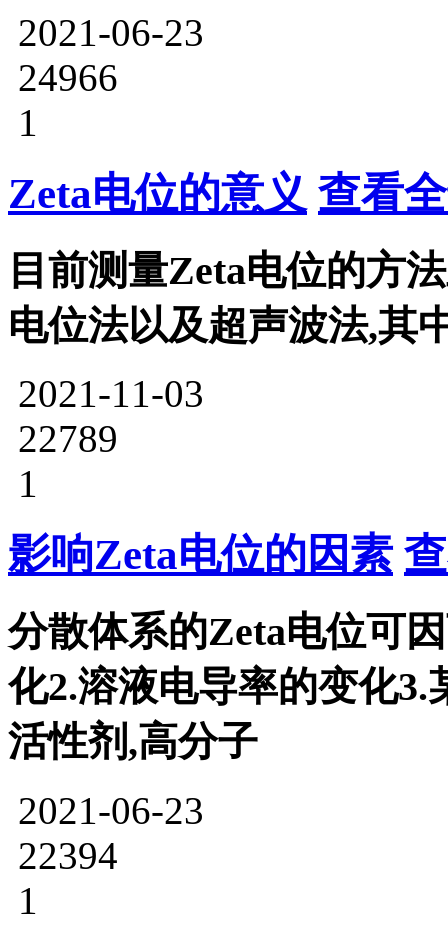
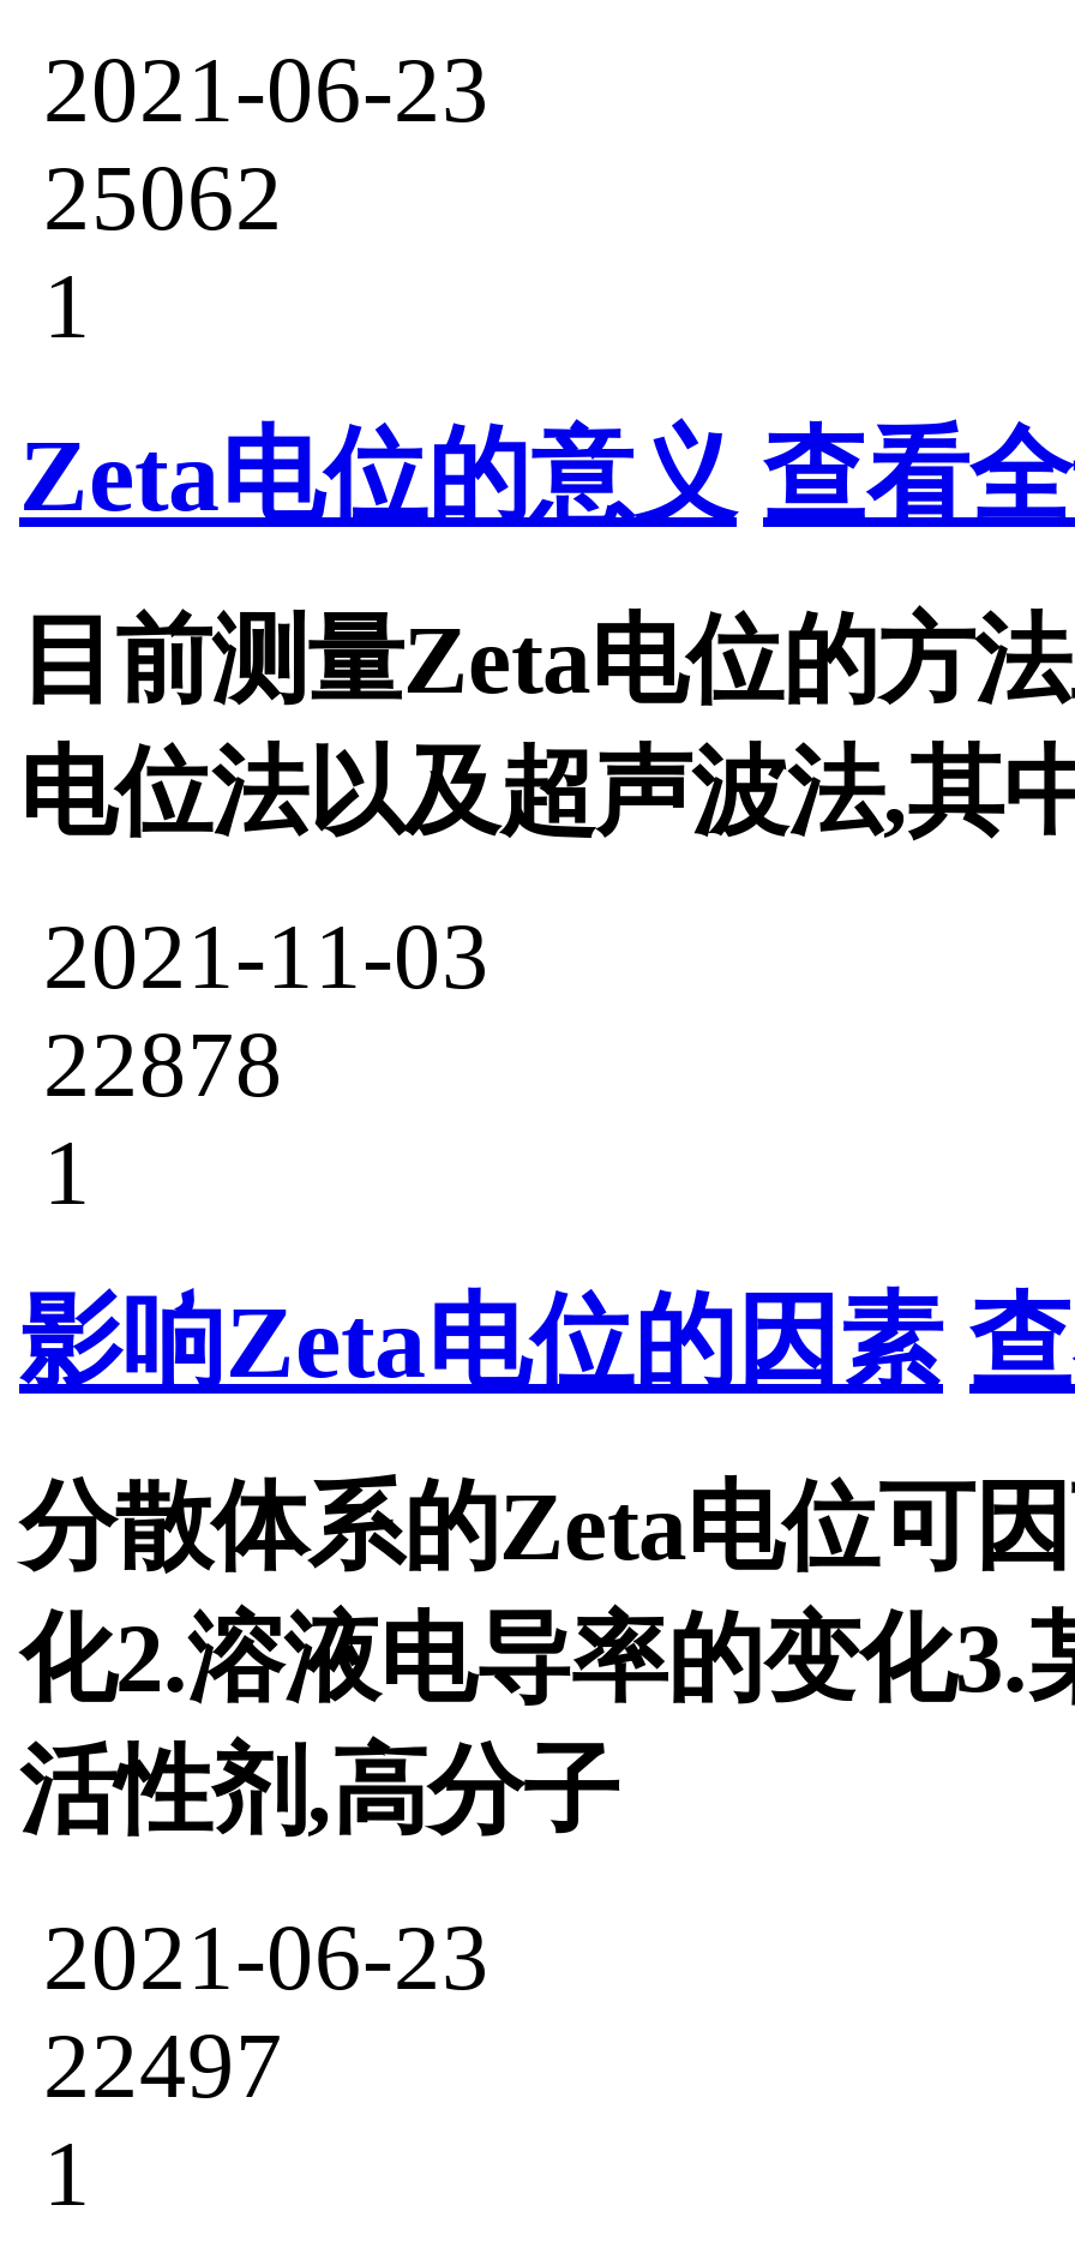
[8,56,118,99] 24966 -> [19,145,283,248] 25062
[8,417,118,460] 22789 -> [19,1013,283,1116] 22878
[8,834,118,877] 22394 -> [19,2013,283,2116] 22497

